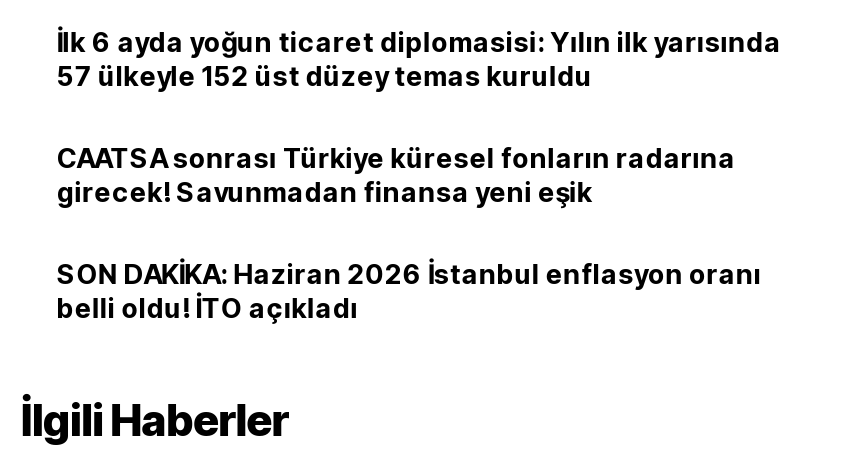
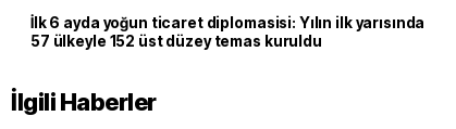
[57,142,762,324] CAATSA sonrası Türkiye küresel fonların radarına | girecek! Savunmadan finansa yeni eşik | SON DAKİKA: Haziran 2026 İstanbul enflasyon oranı | belli oldu! İTO açıkladı -> none

